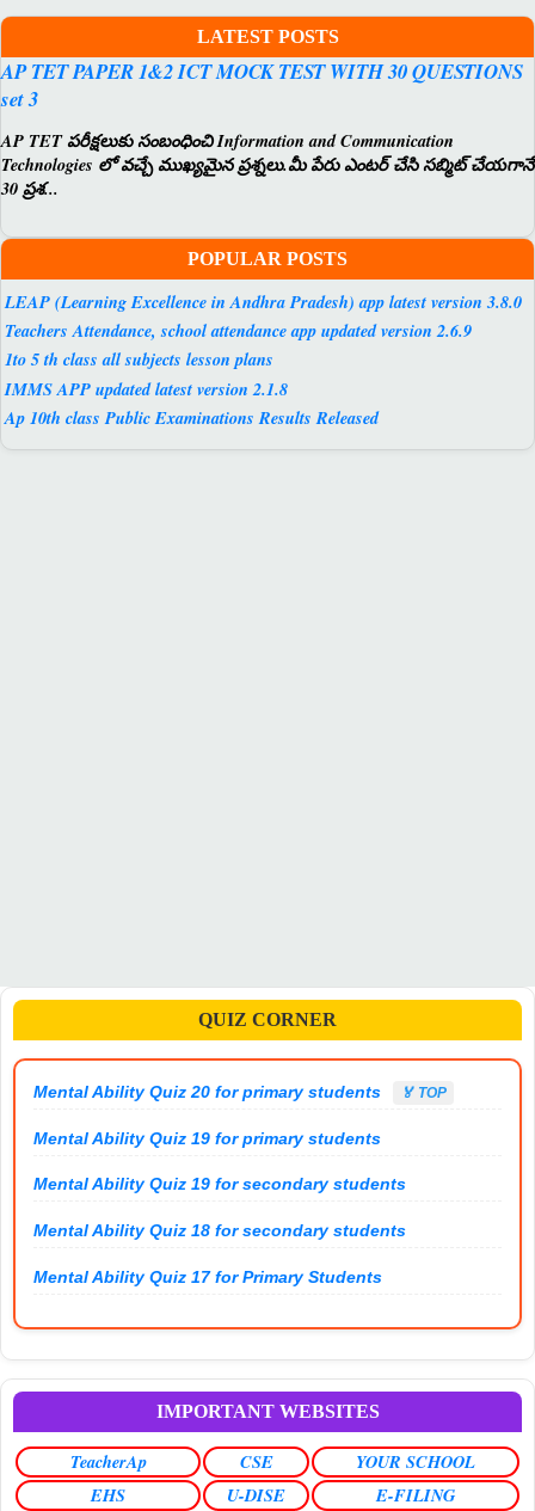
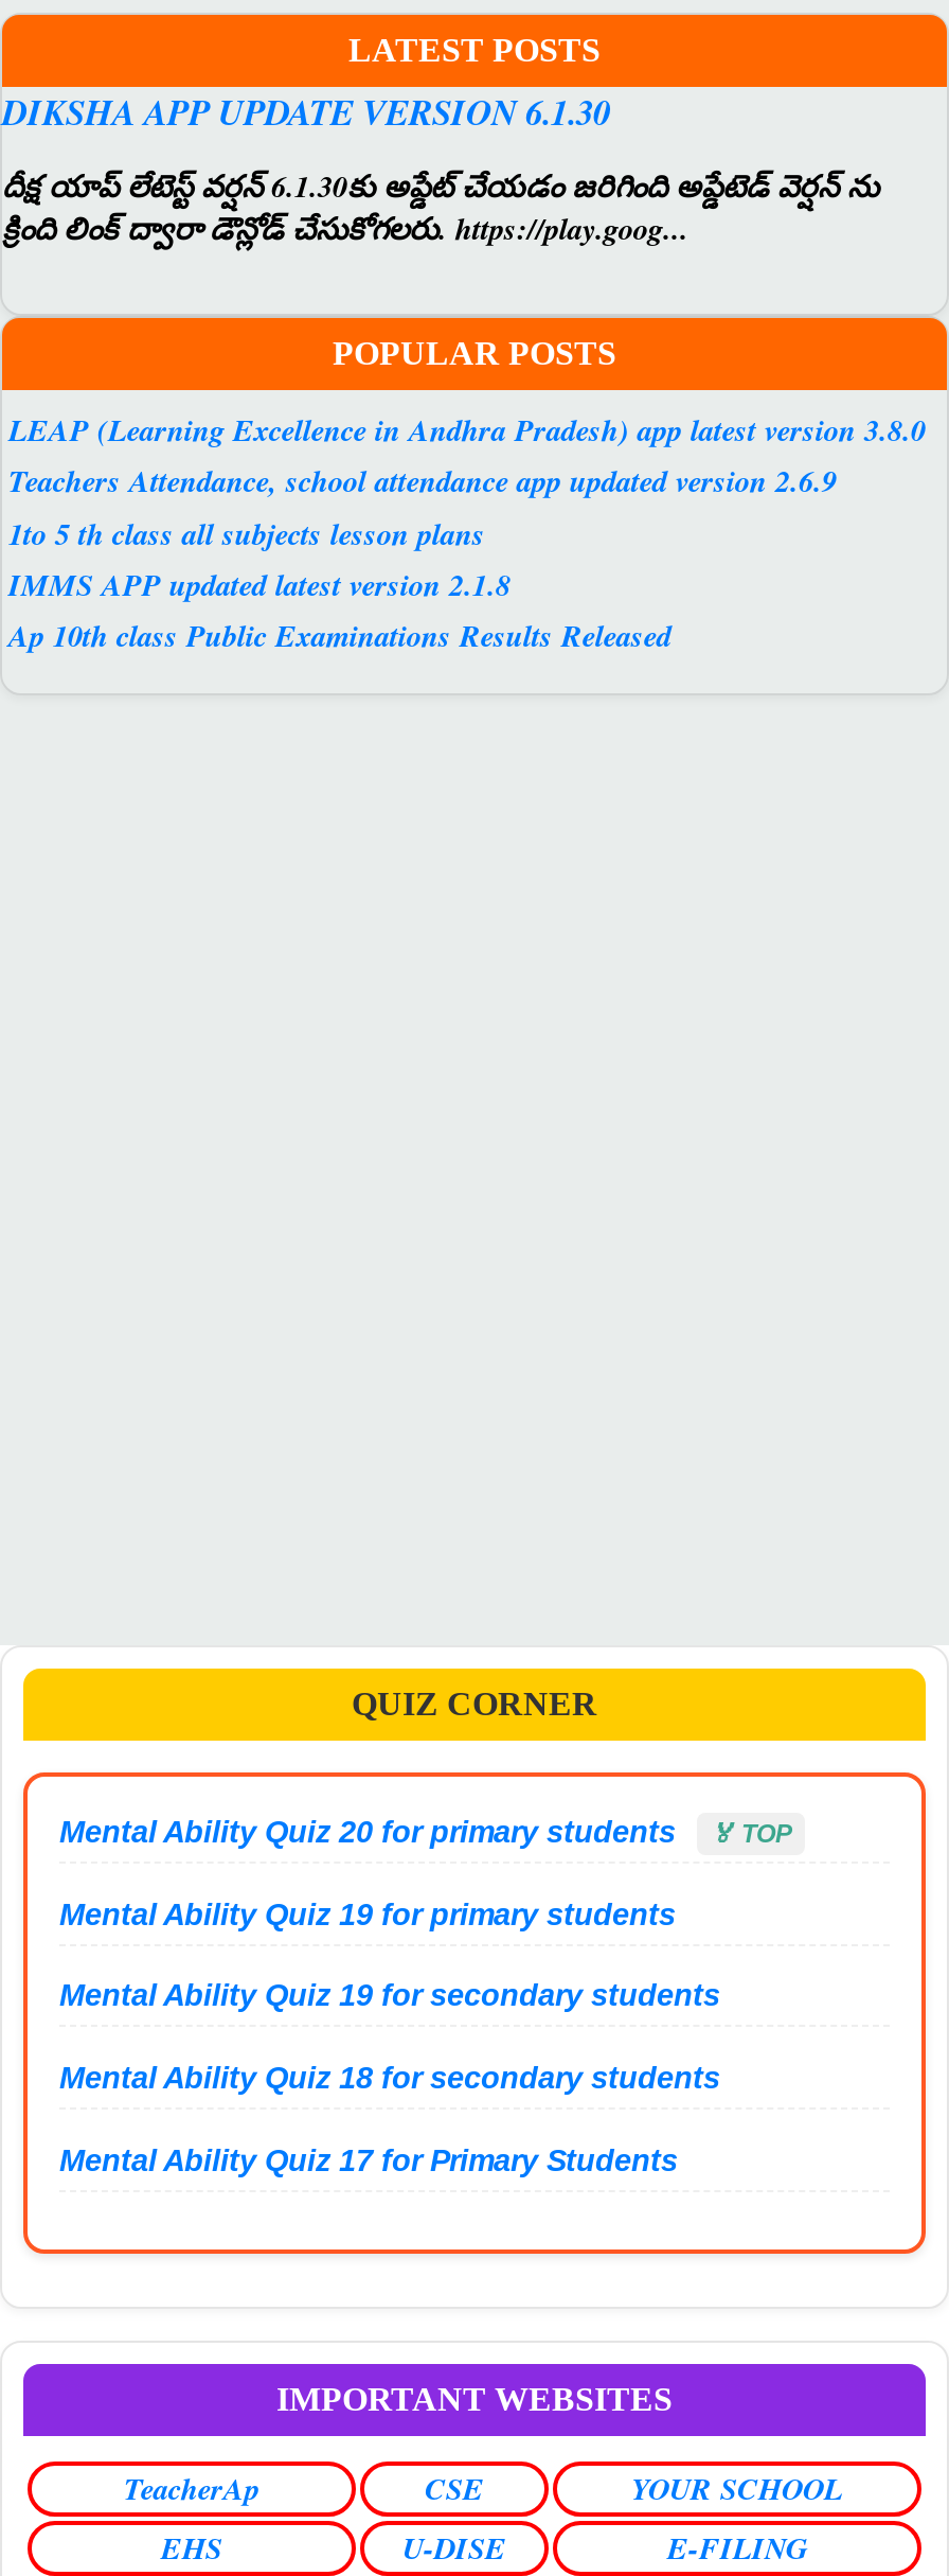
[1,57,523,112] AP TET PAPER 1&2 ICT MOCK TEST WITH 30 QUESTIONS | set 3 -> [2,87,610,135] DIKSHA APP UPDATE VERSION 6.1.30
[1,128,534,201] AP TET పరీక్షలుకు సంబంధించి Information and Communication | Technologies లో వచ్చే ముఖ్యమైన ప్రశ్నలు.మీ పేరు ఎంటర్ చేసి సబ్మిట్ చేయగానే | 30 ప్రశ... -> [2,164,890,251] దీక్ష యాప్ లేటెస్ట్ వర్షన్ 6.1.30కు అప్డేట్ చేయడం జరిగింది అప్డేటెడ్ వెర్షన్ ను | క్రింది లింక్ ద్వారా డౌన్లోడ్ చేసుకోగలరు. https://play.goog...

